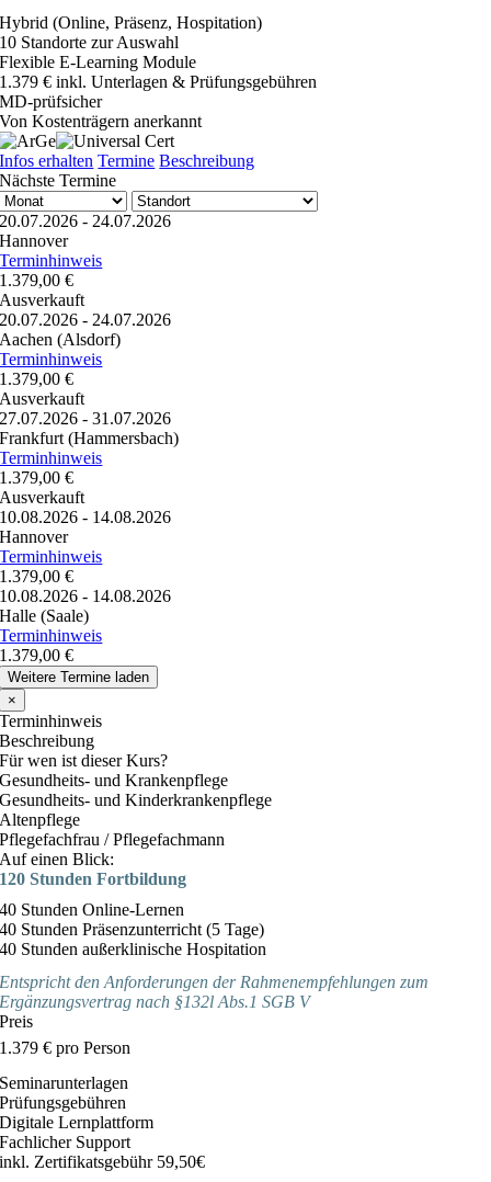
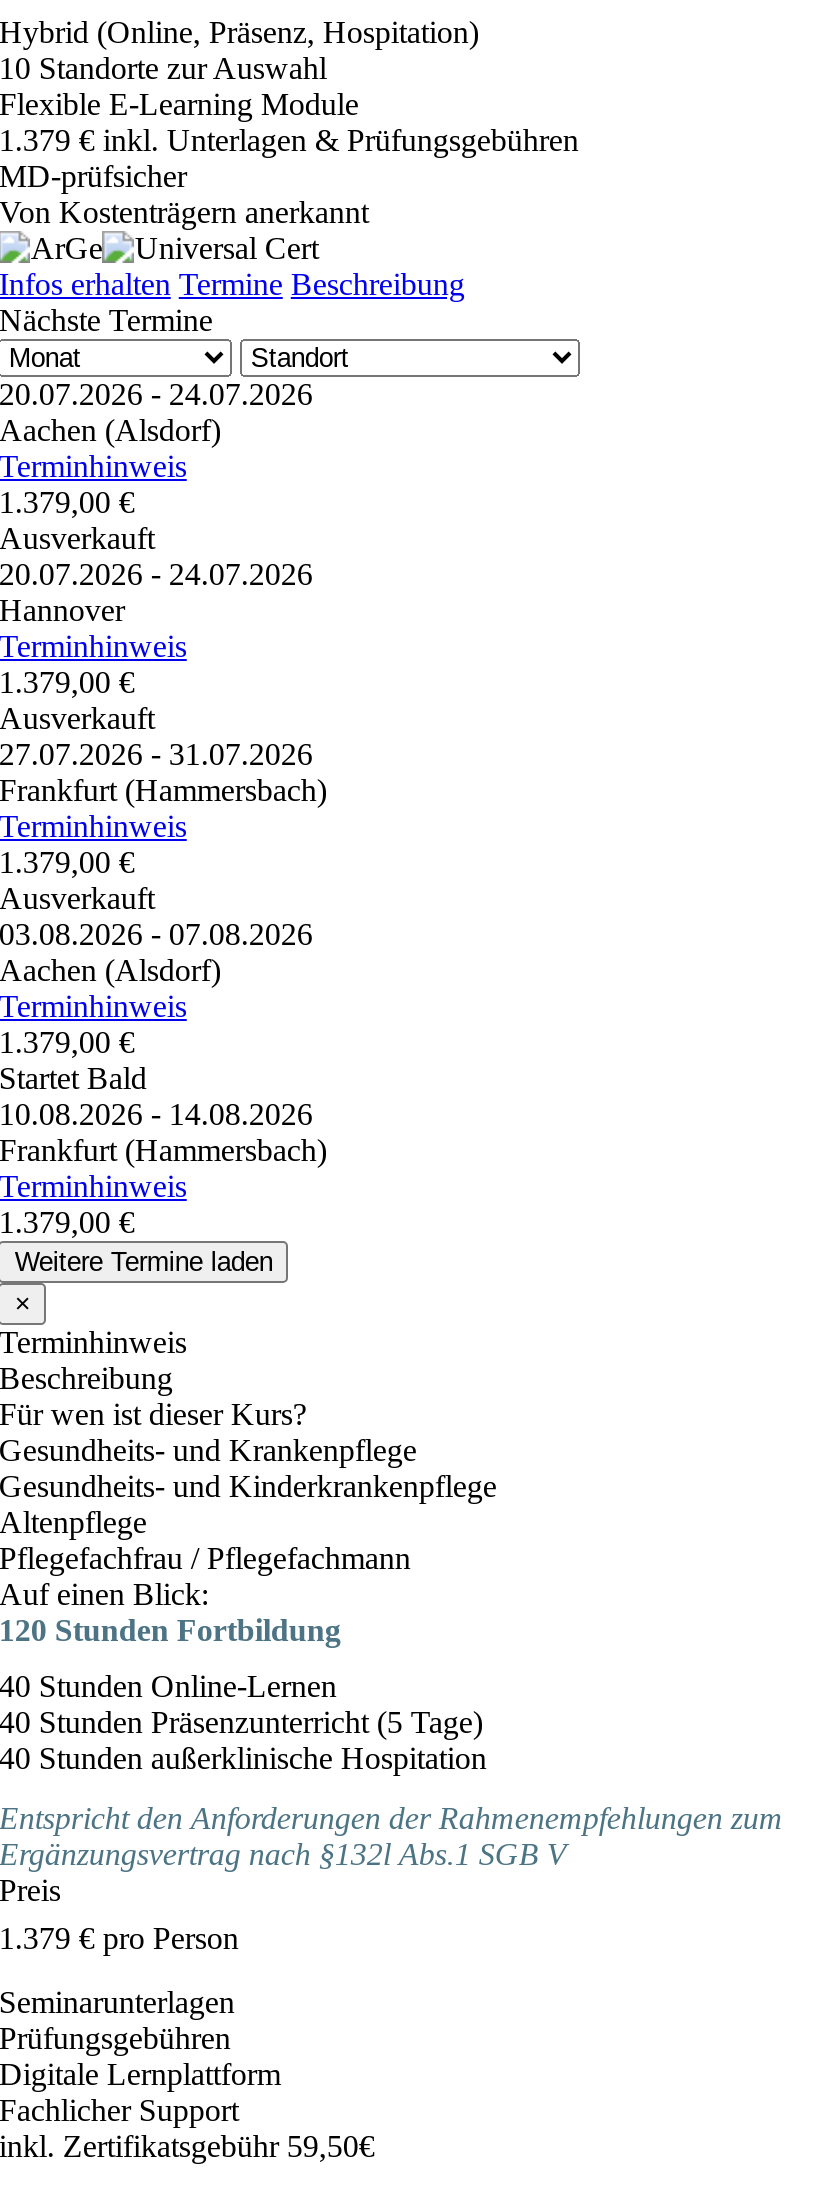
[0,231,68,250] Hannover -> [0,413,221,447] Aachen (Alsdorf)
[0,330,121,349] Aachen (Alsdorf) -> [0,593,125,627] Hannover
[0,508,171,546] 10.08.2026 - 14.08.2026 | Hannover -> [0,917,313,987] 03.08.2026 - 07.08.2026 | Aachen (Alsdorf)
none -> [0,1061,147,1095] Startet Bald
[0,606,89,625] Halle (Saale) -> [0,1133,327,1167] Frankfurt (Hammersbach)

